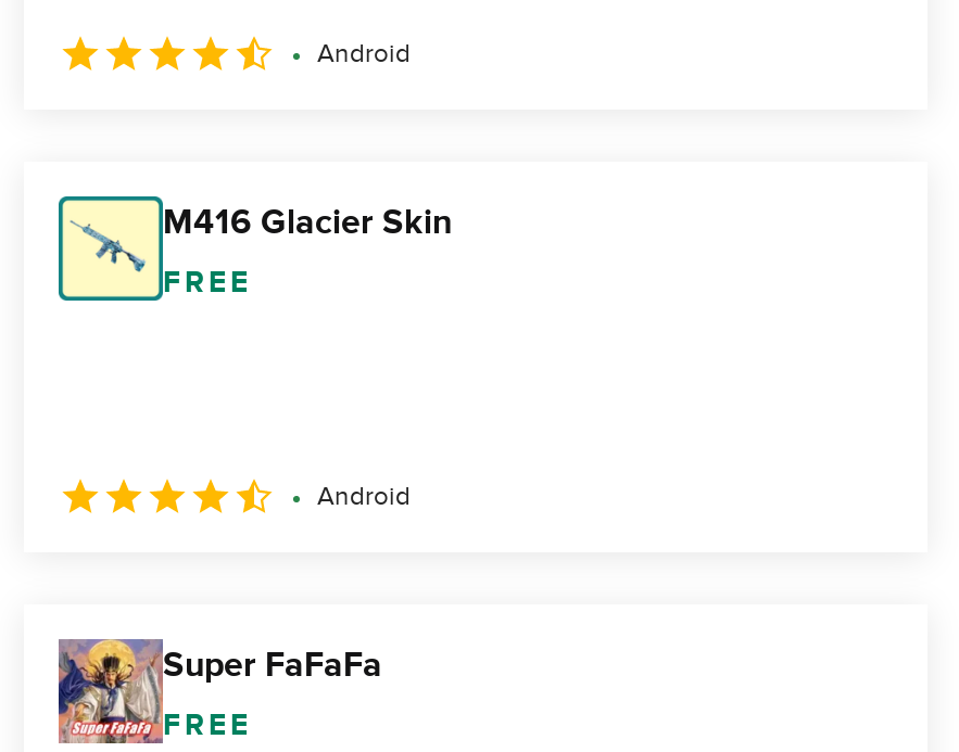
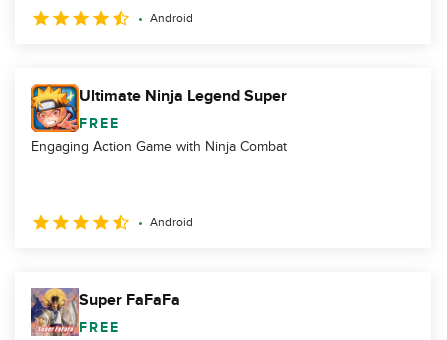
[56,194,452,298] [image] | M416 Glacier Skin -> [30,83,287,131] [image] | Ultimate Ninja Legend Super
none -> [31,138,287,155] Engaging Action Game with Ninja Combat

